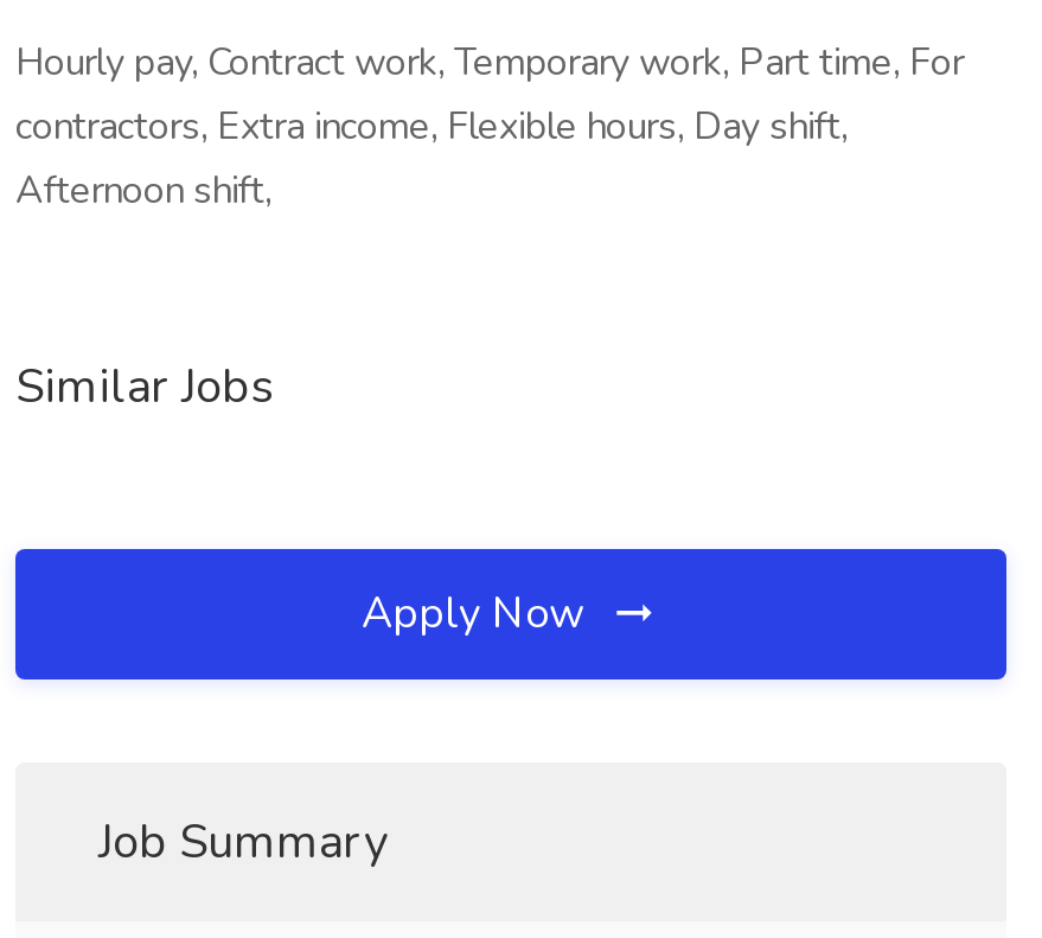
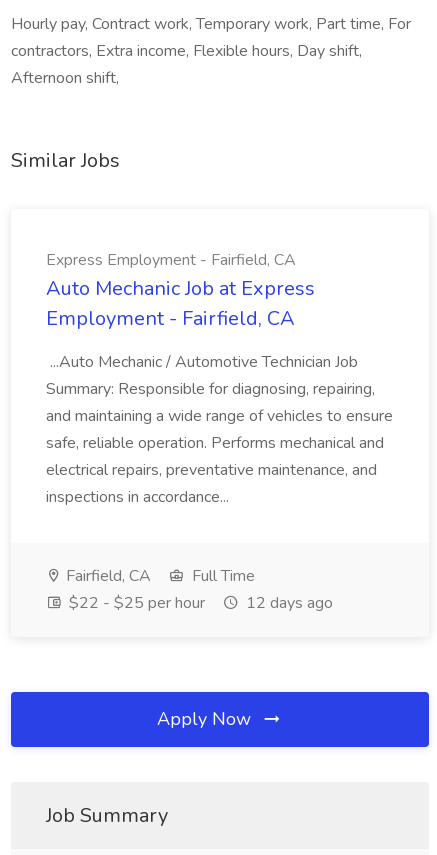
none -> [46,249,393,508] Express Employment - Fairfield, CA | Auto Mechanic Job at Express | Employment - Fairfield, CA | ...Auto Mechanic / Automotive Technician Job | Summary: Responsible for diagnosing, repairing, | and maintaining a wide range of vehicles to ensure | safe, reliable operation. Performs mechanical and | electrical repairs, preventative maintenance, and | inspections in accordance...
none -> [62,565,333,614] Fairfield, CA | Full Time | $22 - $25 per hour | 12 days ago

